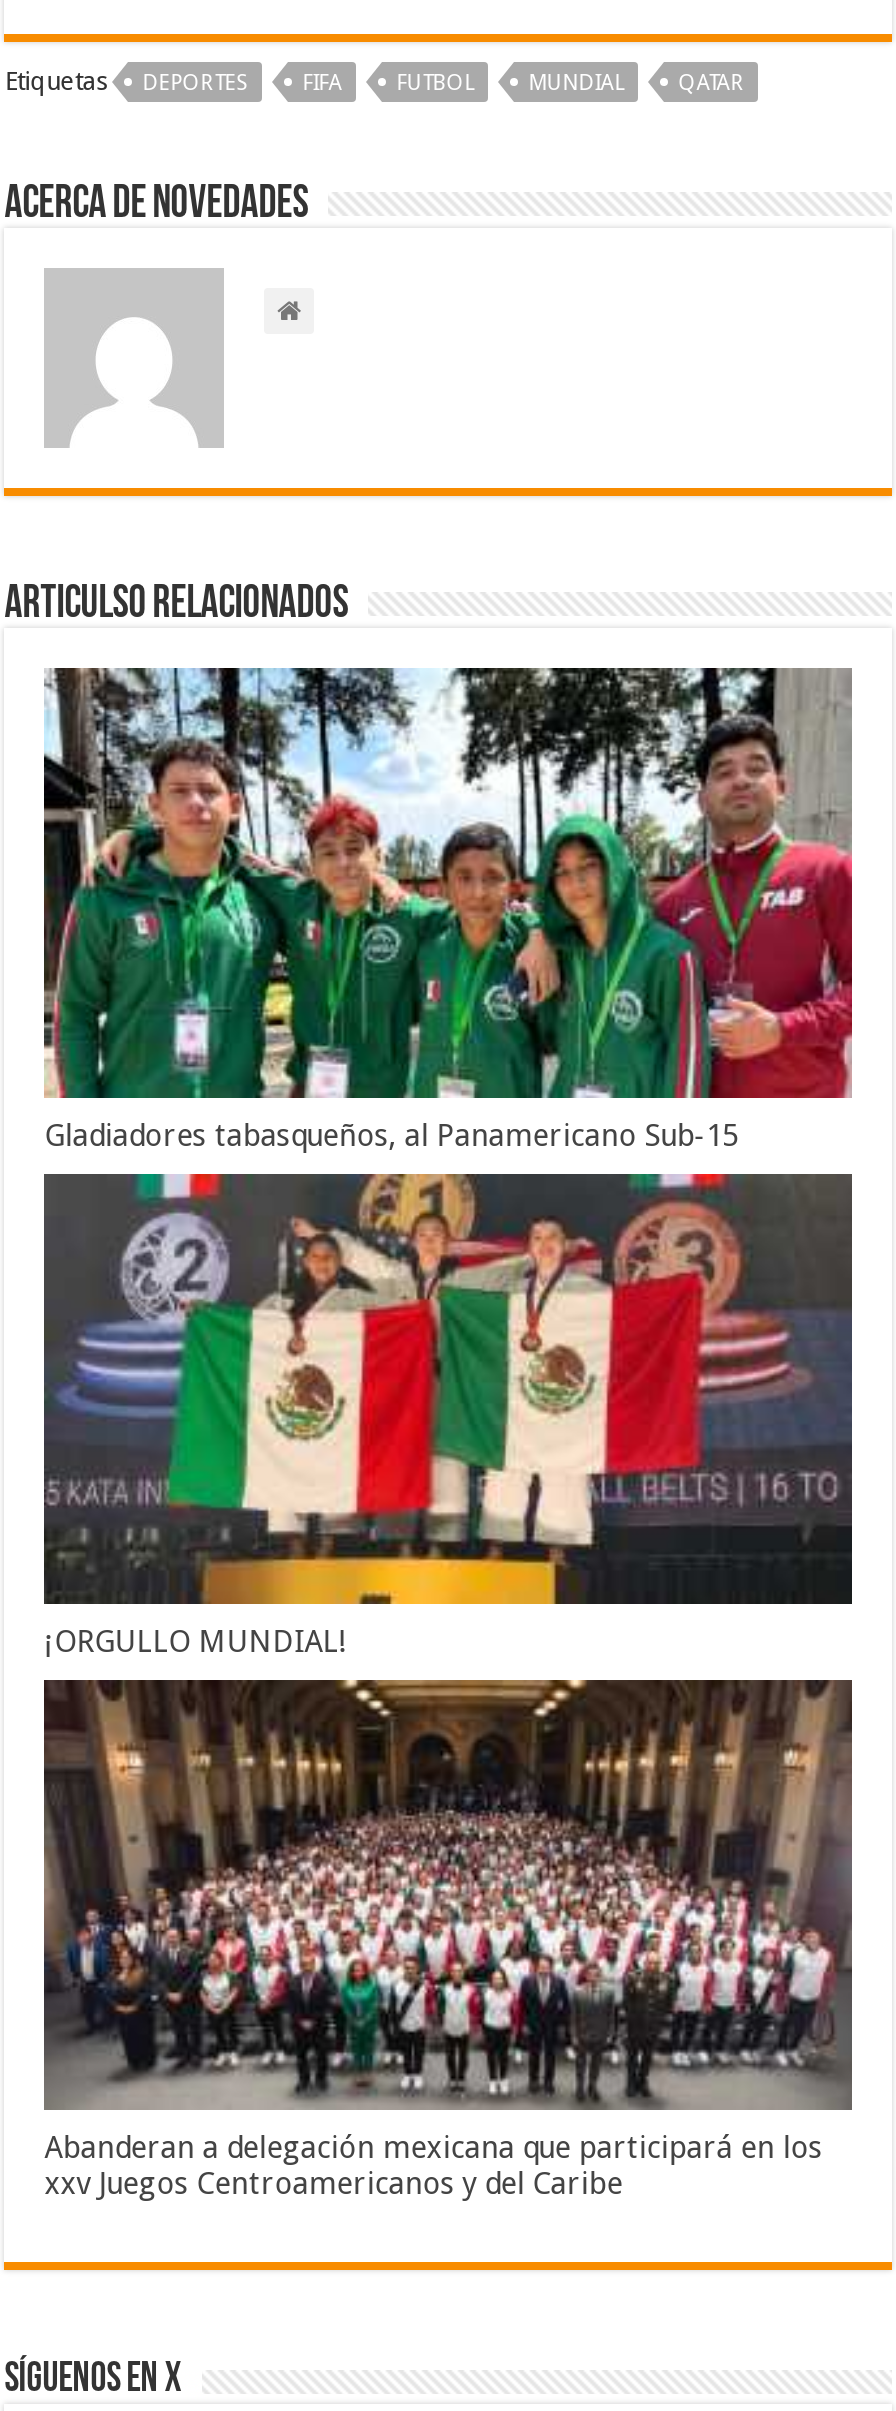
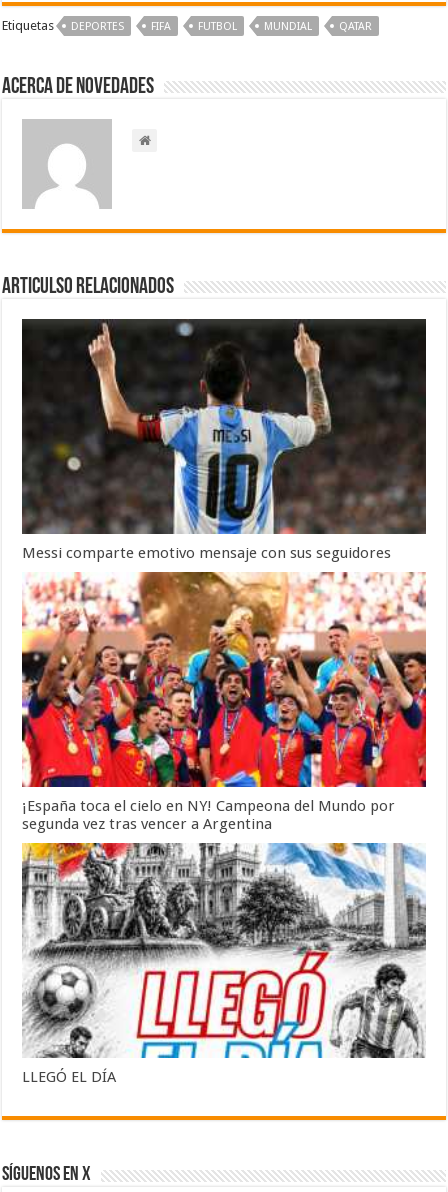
[44,666,854,1154] [image] | Gladiadores tabasqueños, al Panamericano Sub-15 -> [21,318,427,562] [image] | Messi comparte emotivo mensaje con sus seguidores
[42,1172,854,1660] [image] | ¡ORGULLO MUNDIAL! -> [21,571,427,833] [image] | ¡España toca el cielo en NY! Campeona del Mundo por | segunda vez tras vencer a Argentina
[42,1678,854,2201] [image] | Abanderan a delegación mexicana que participará en los | xxv Juegos Centroamericanos y del Caribe -> [22,825,426,1086] [image] | LLEGÓ EL DÍA

